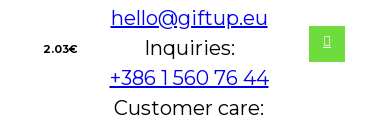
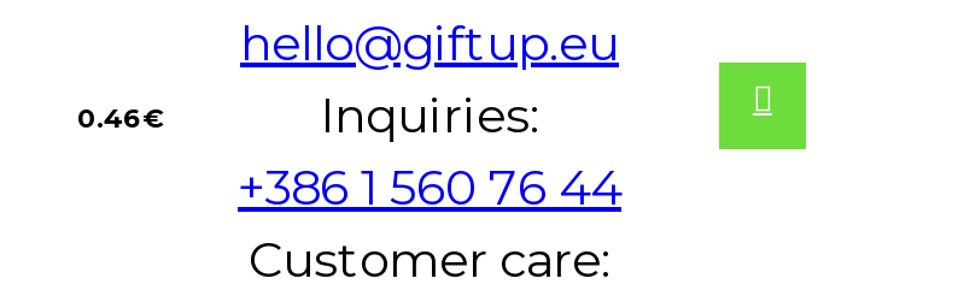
[43,41,77,55] 2.03€ -> [77,100,162,134] 0.46€

